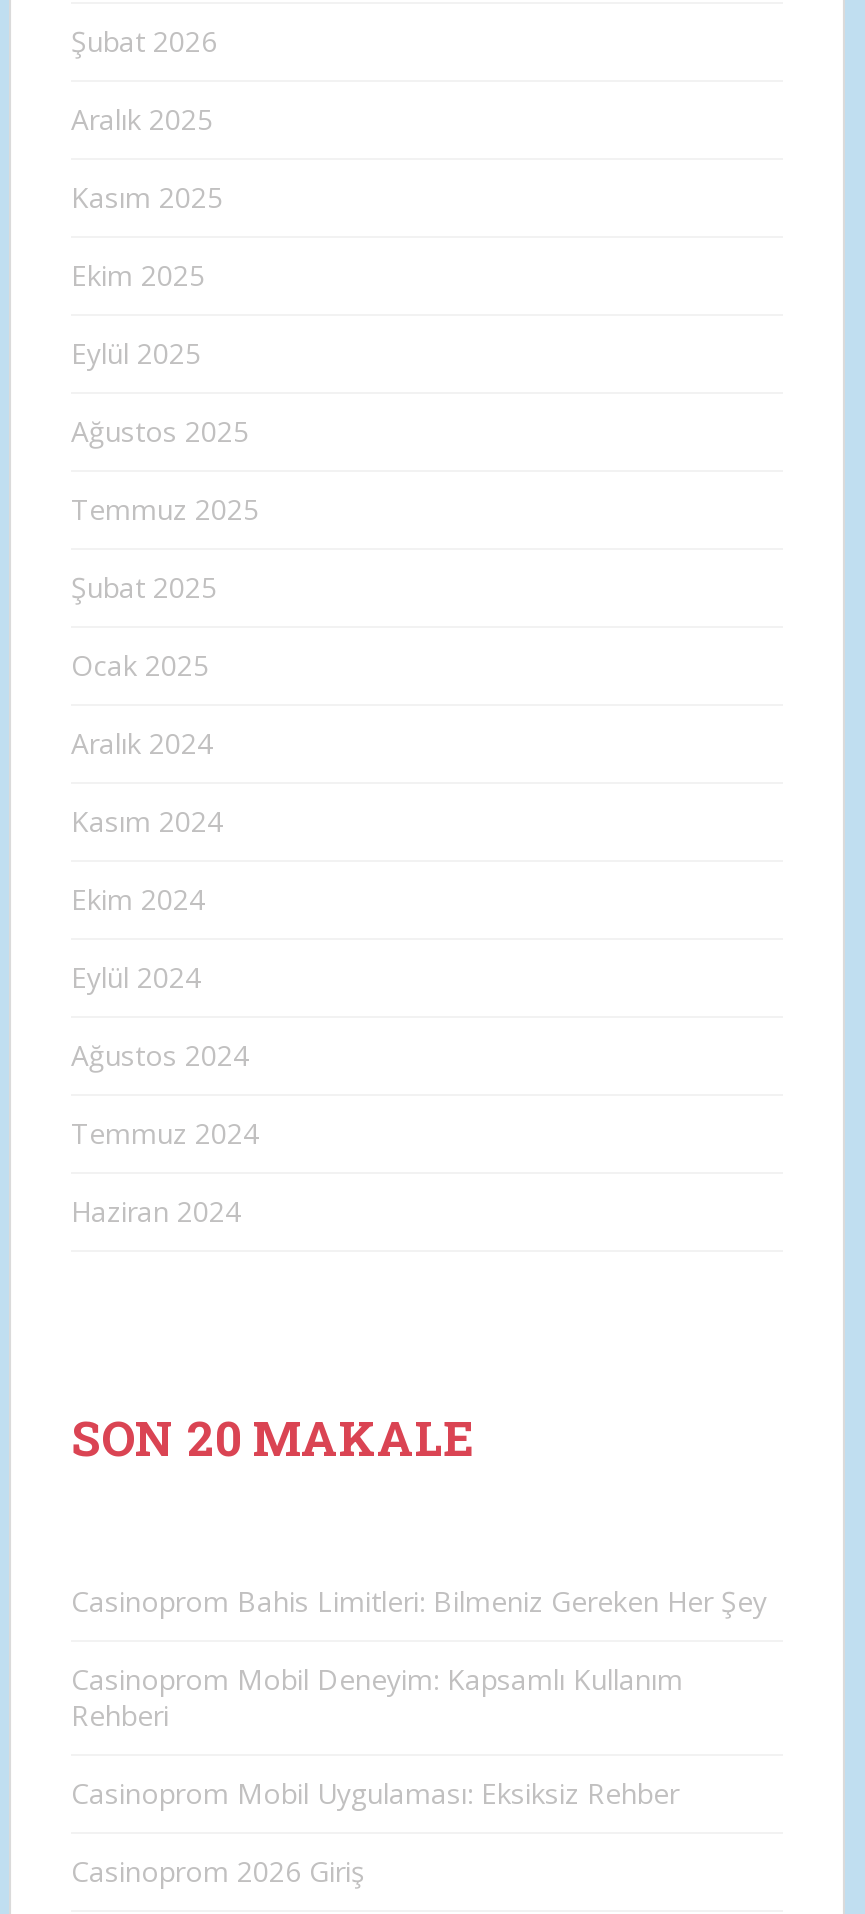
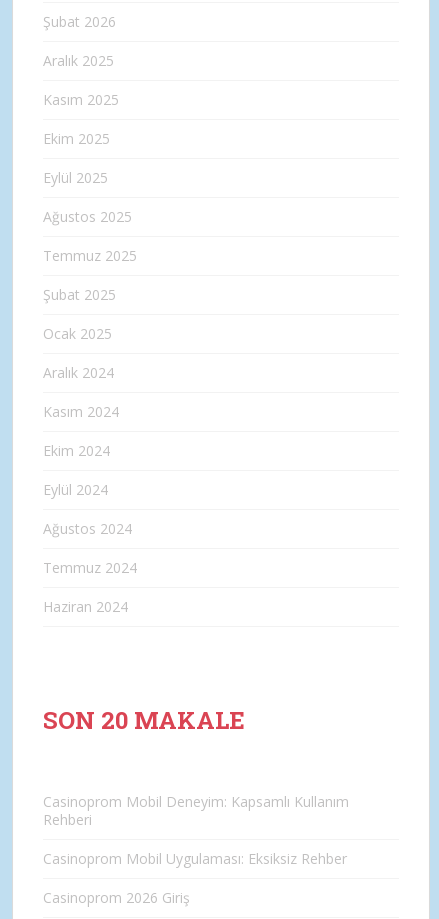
[71,1582,767,1620] Casinoprom Bahis Limitleri: Bilmeniz Gereken Her Şey -> none

